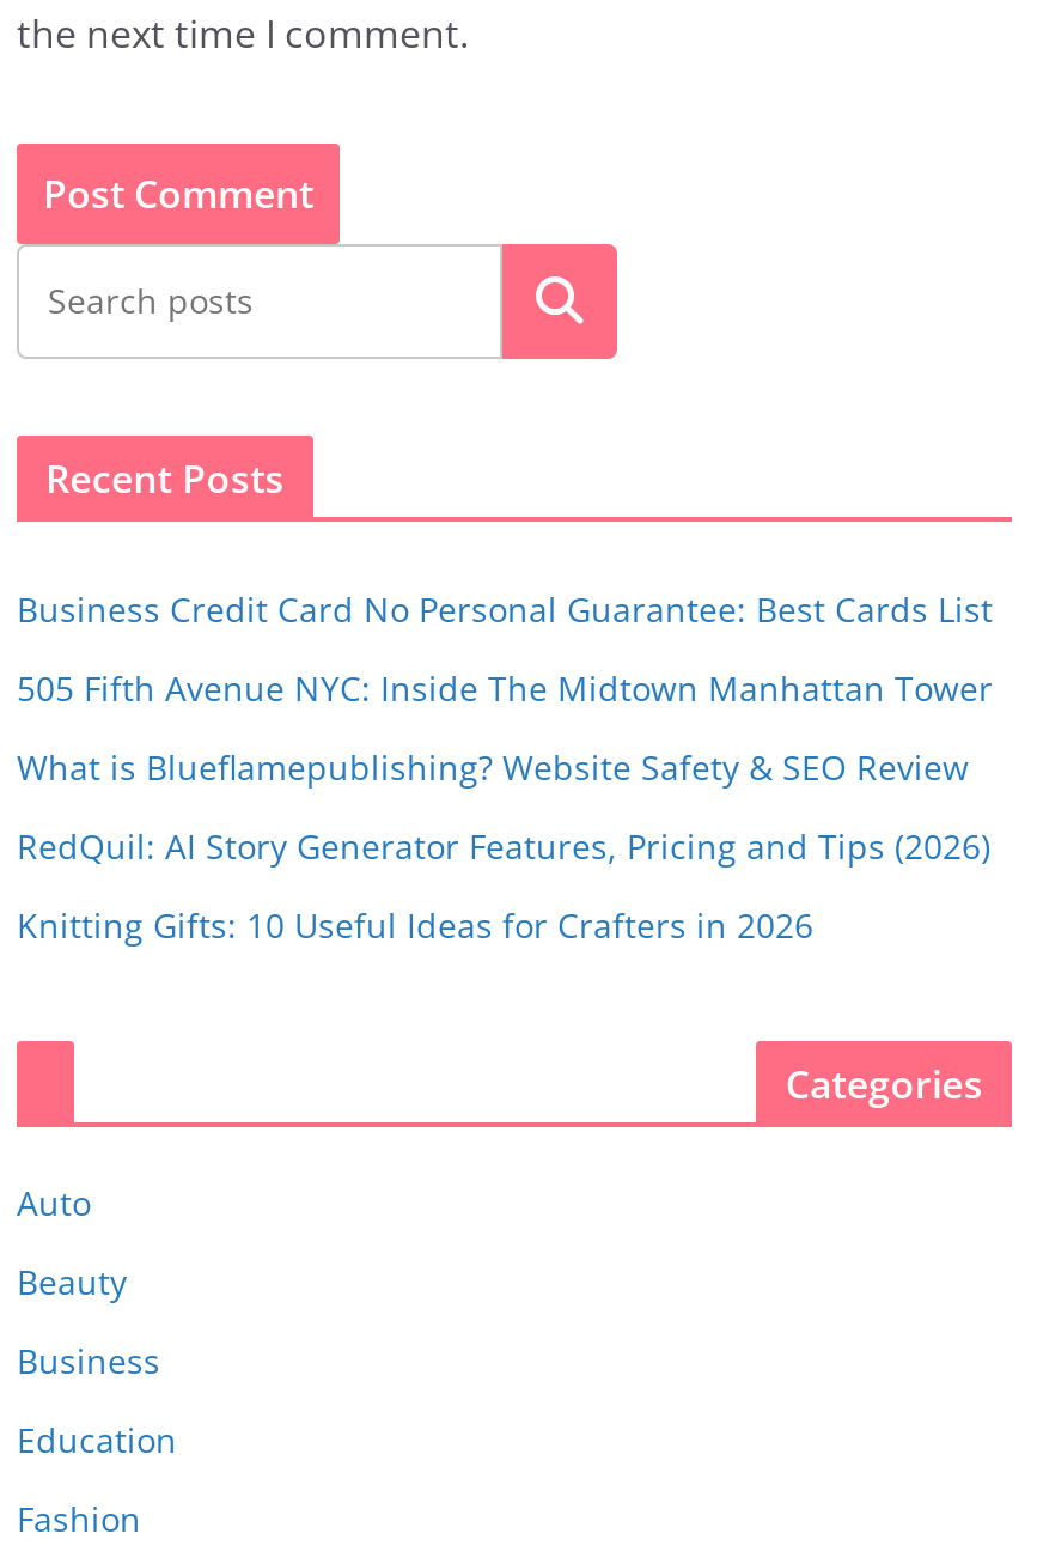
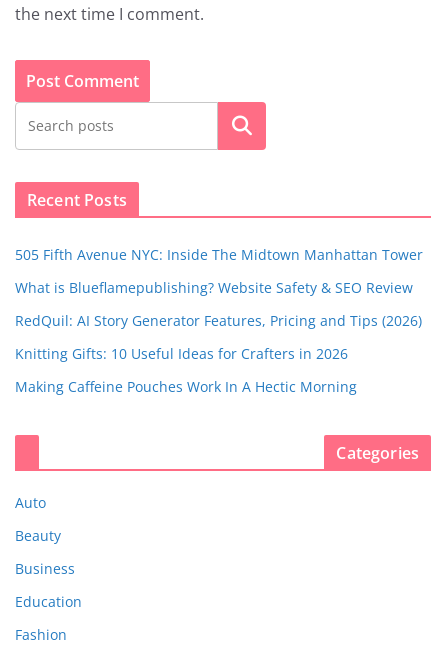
[17,587,993,632] Business Credit Card No Personal Guarantee: Best Cards List -> none
moved [17,666,993,948] -> [15,245,423,363]: 505 Fifth Avenue NYC: Inside The Midtown Manhattan Tower | What is Blueflamepublishing? Website Safety & SEO Review | RedQuil: AI Story Generator Features, Pricing and Tips (2026) | Knitting Gifts: 10 Useful Ideas for Crafters in 2026
none -> [15,377,357,396] Making Caffeine Pouches Work In A Hectic Morning

